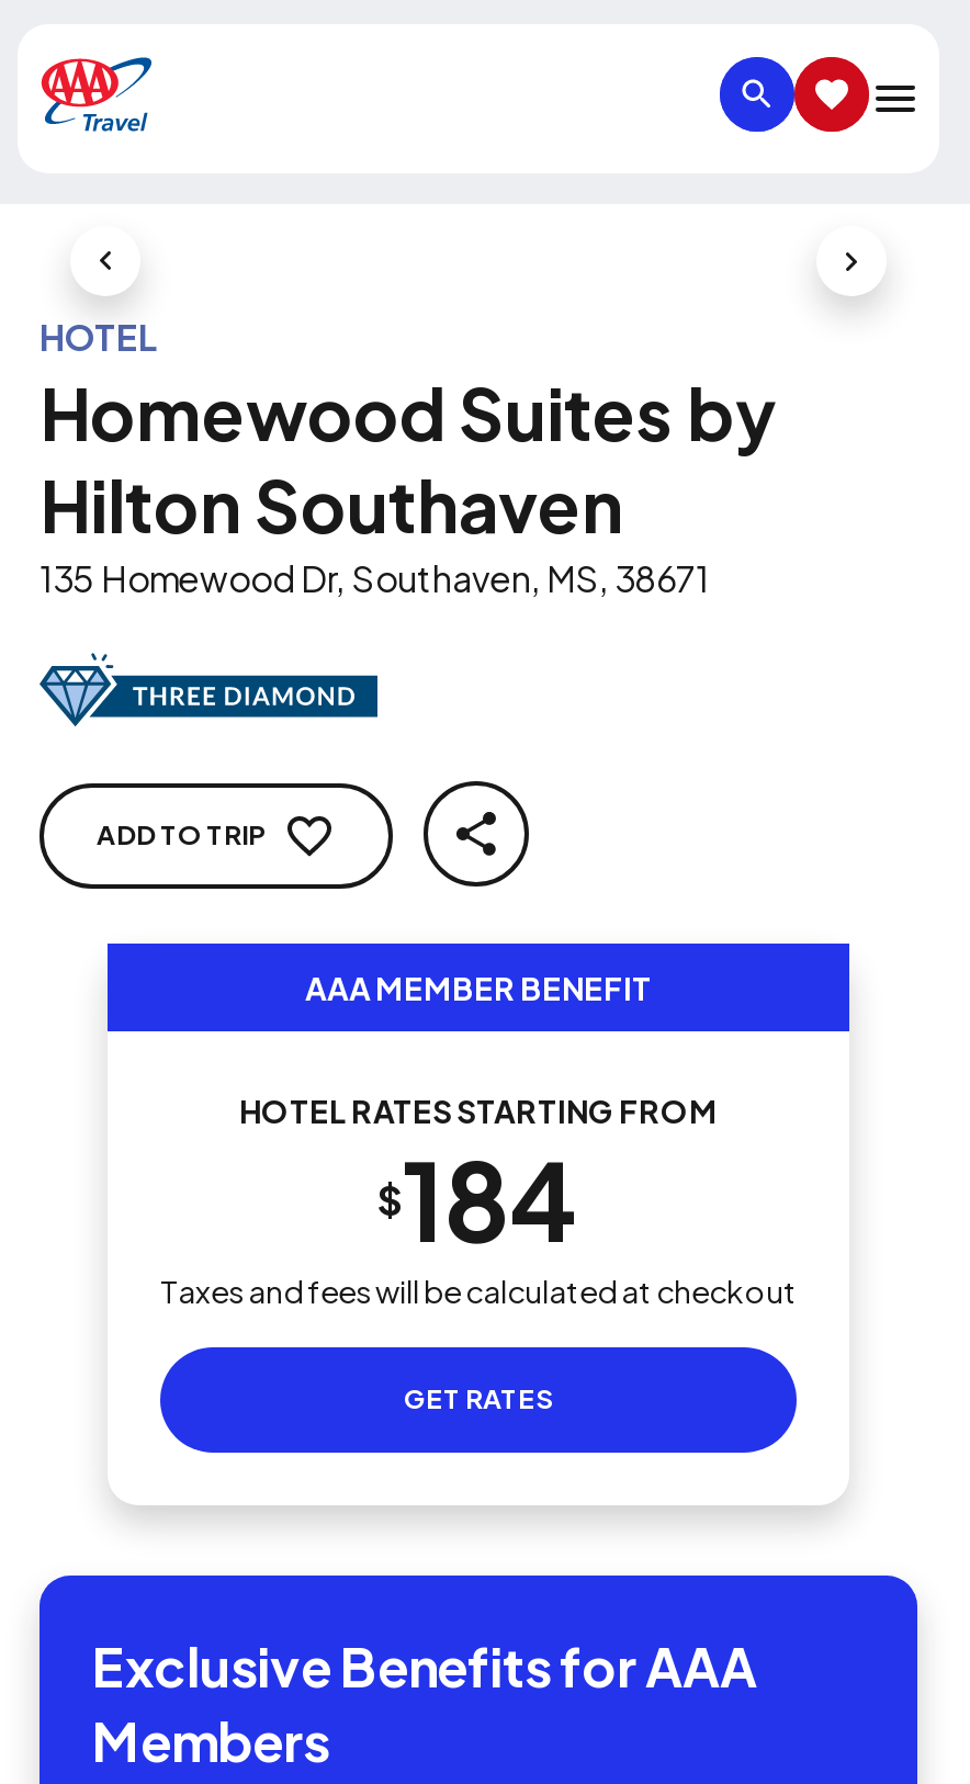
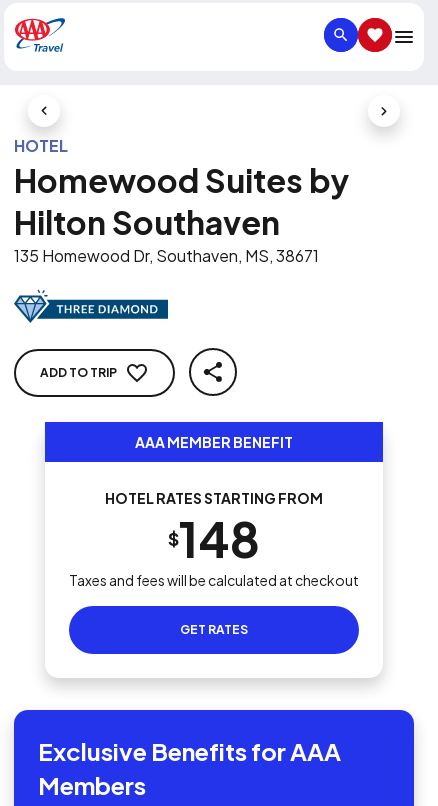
[377,1132,579,1266] $184 -> [168,508,260,569] $148

